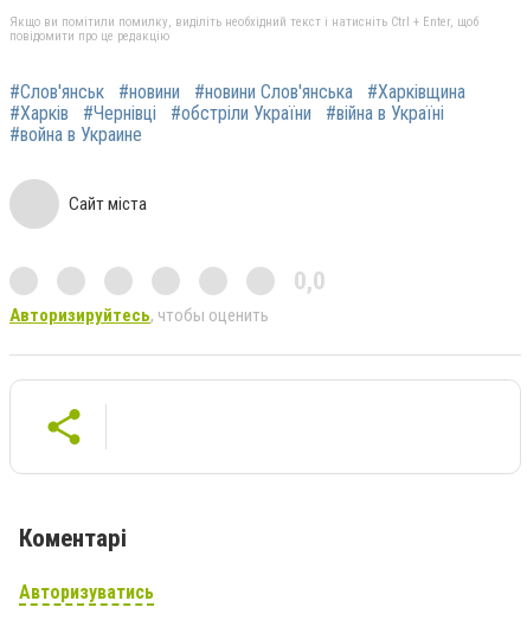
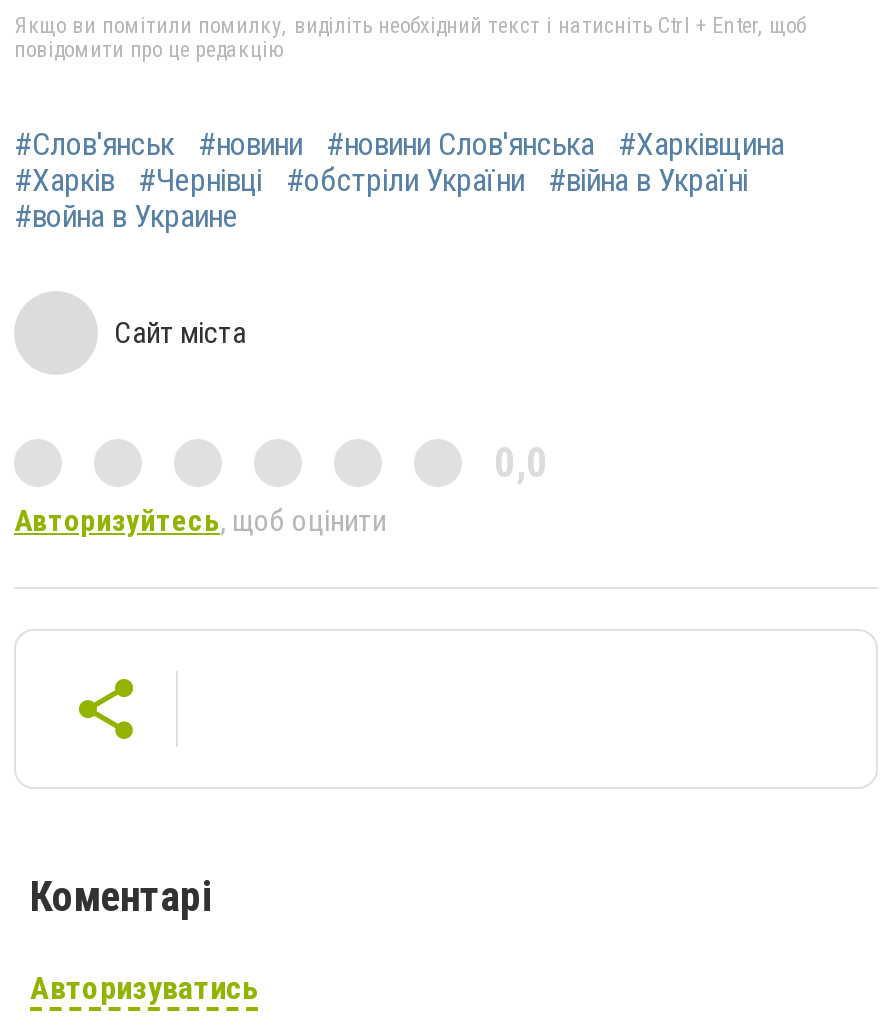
[9,304,269,326] Авторизируйтесь, чтобы оценить -> [14,502,386,538] Авторизуйтесь, щоб оцінити

